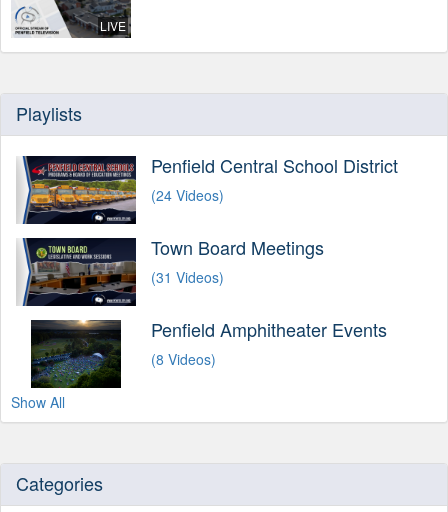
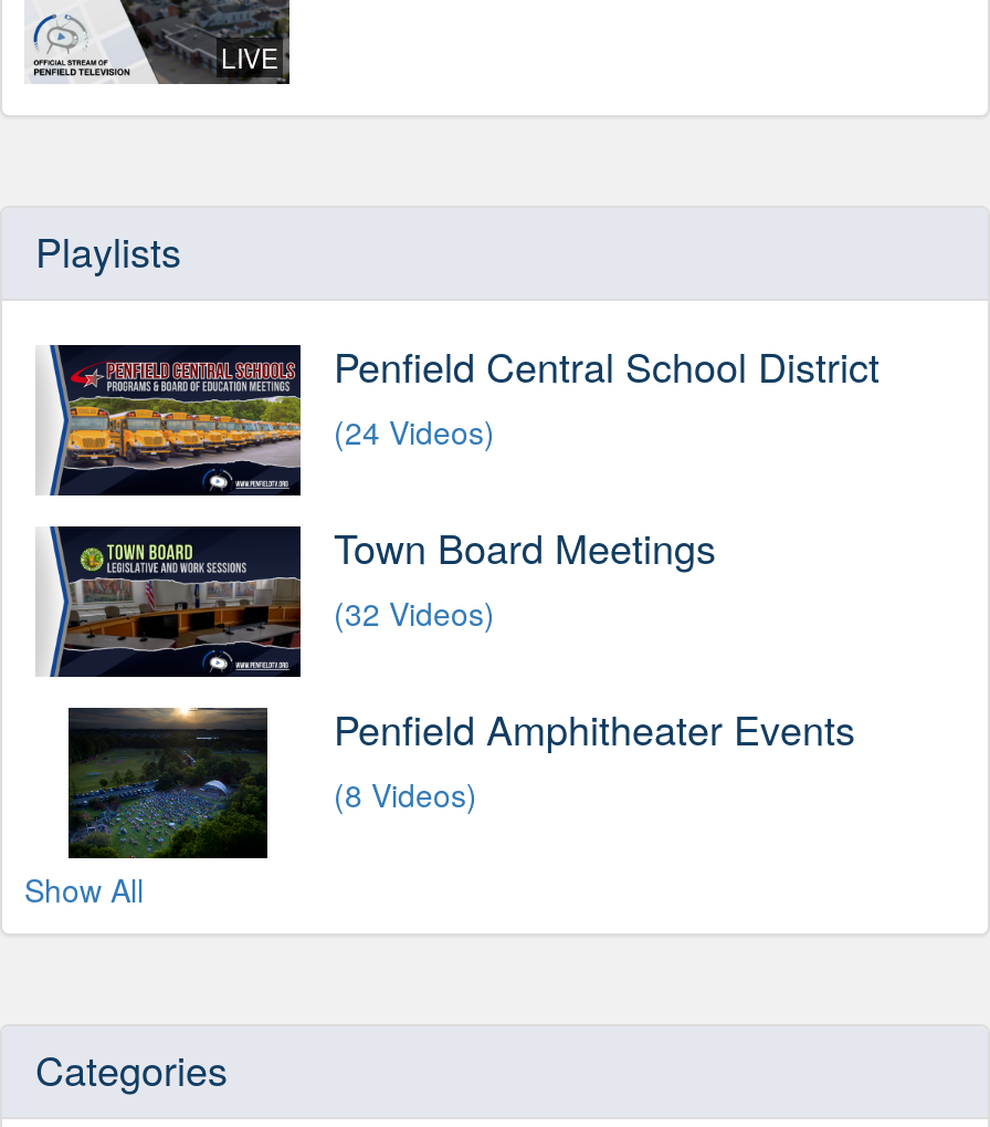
[151,267,224,287] (31 Videos) -> [334,591,495,635] (32 Videos)

